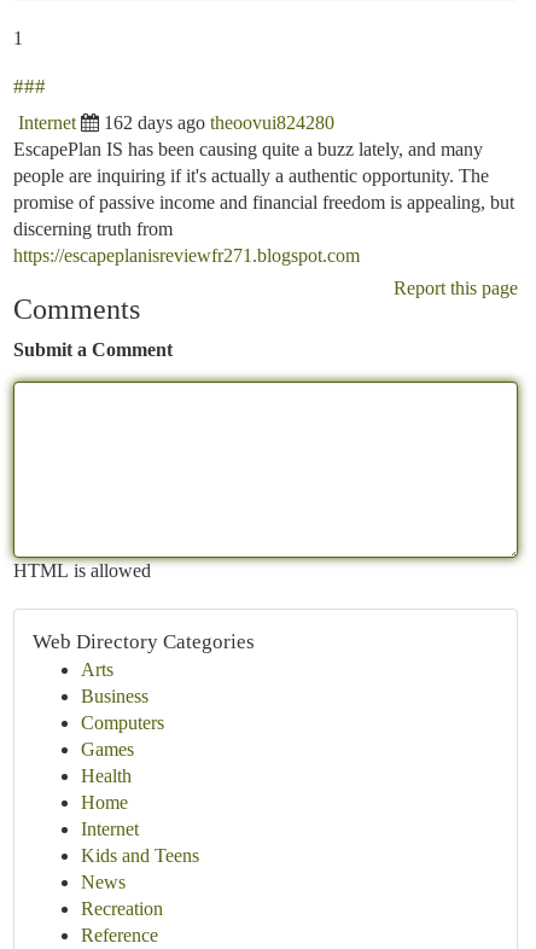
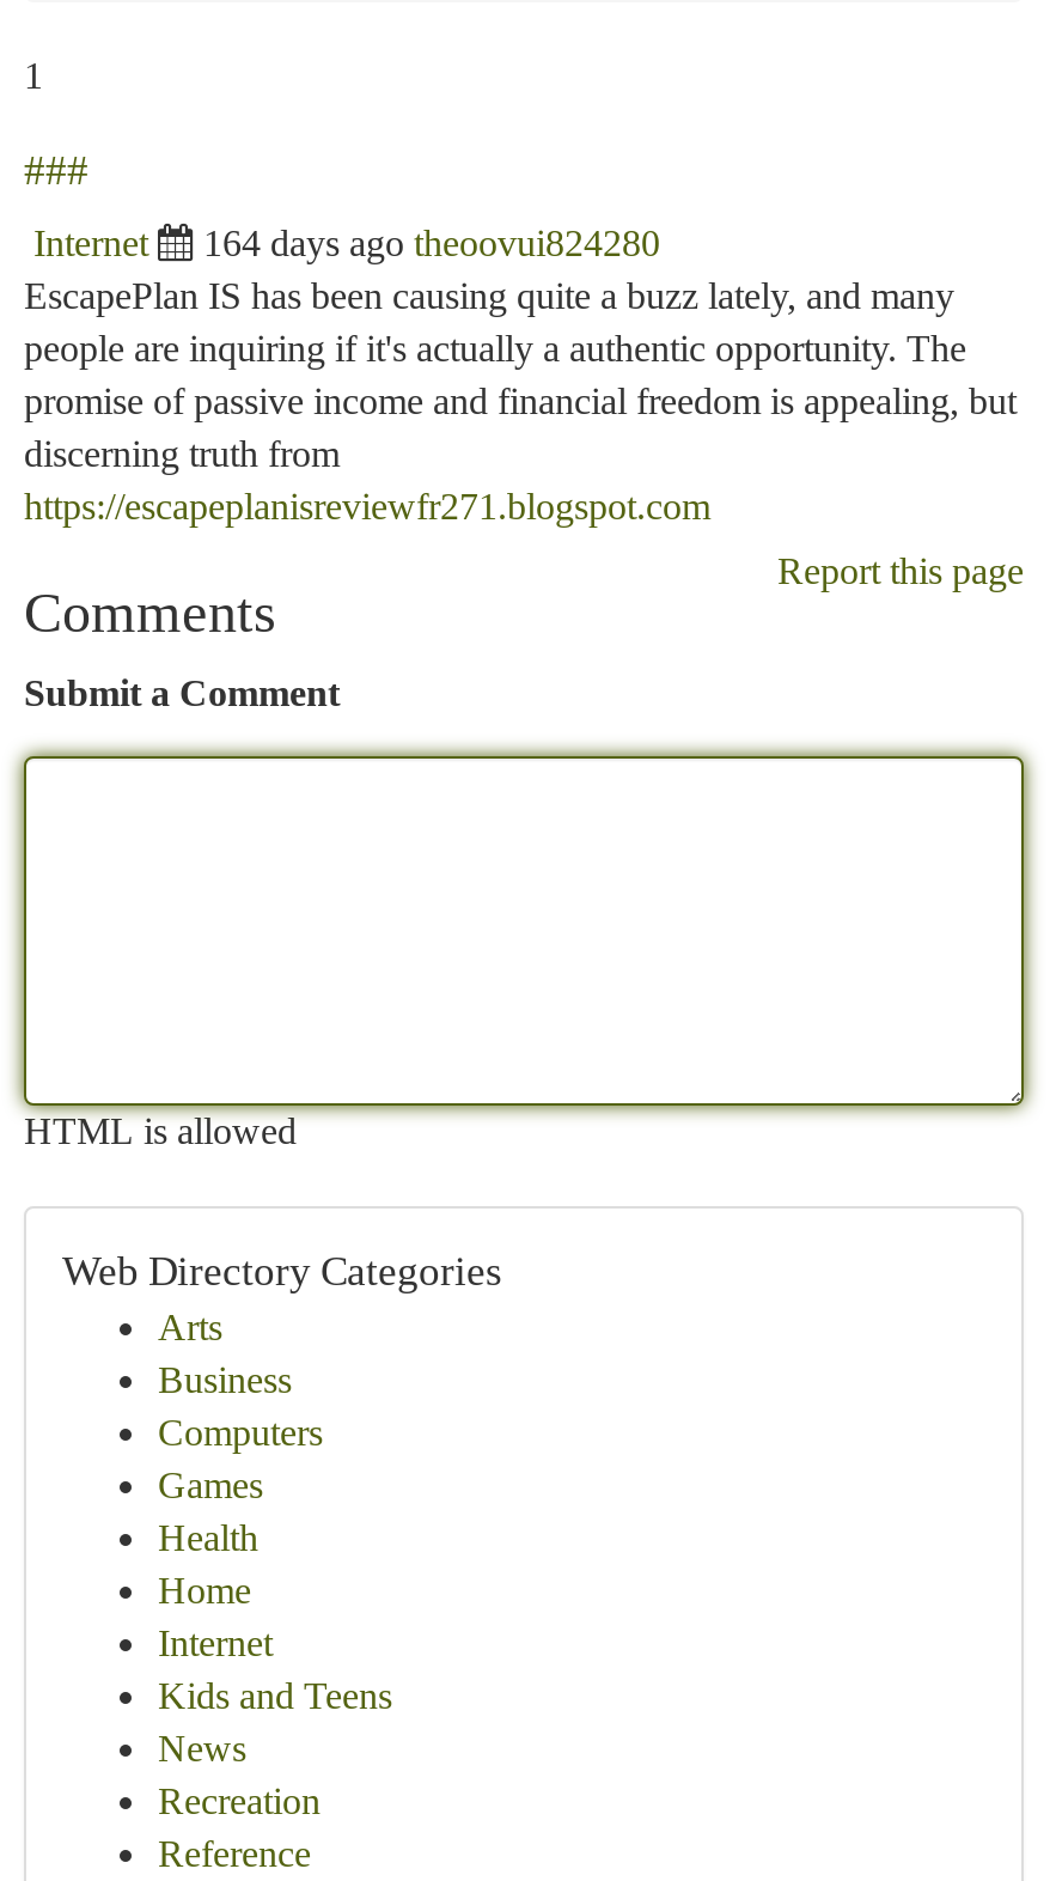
[104,112,334,133] 162 days ago theoovui824280 -> [203,223,660,263] 164 days ago theoovui824280

